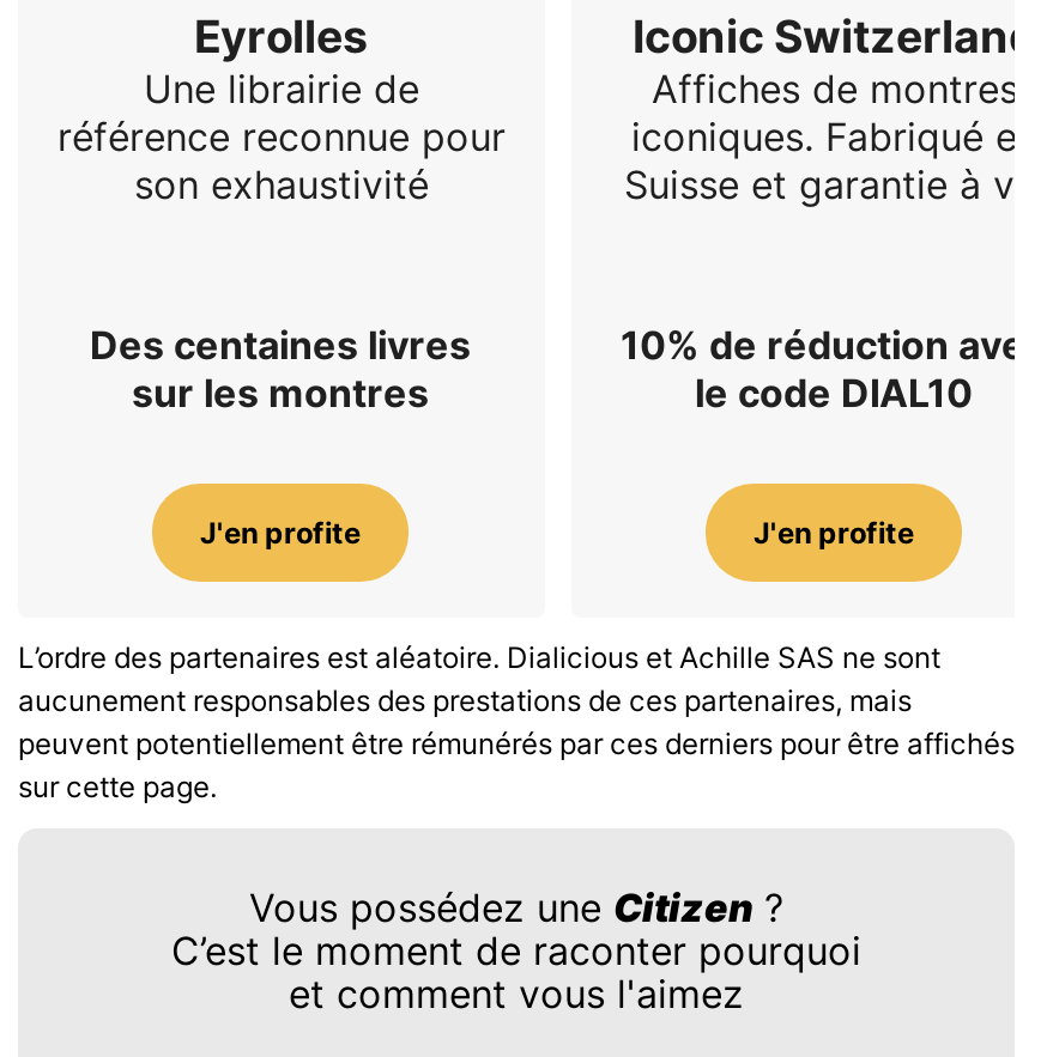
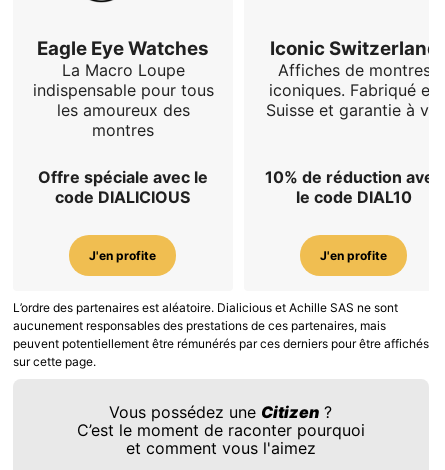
[58,10,506,209] Eyrolles | Une librairie de | référence reconnue pour | son exhaustivité -> [32,37,213,140] Eagle Eye Watches | La Macro Loupe | indispensable pour tous | les amoureux des | montres
[90,322,471,418] Des centaines livres | sur les montres -> [37,167,207,207] Offre spéciale avec le | code DIALICIOUS

